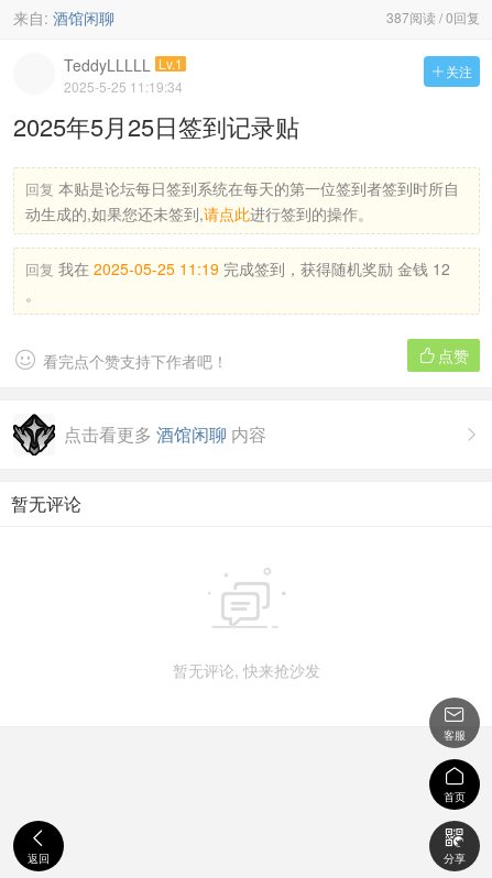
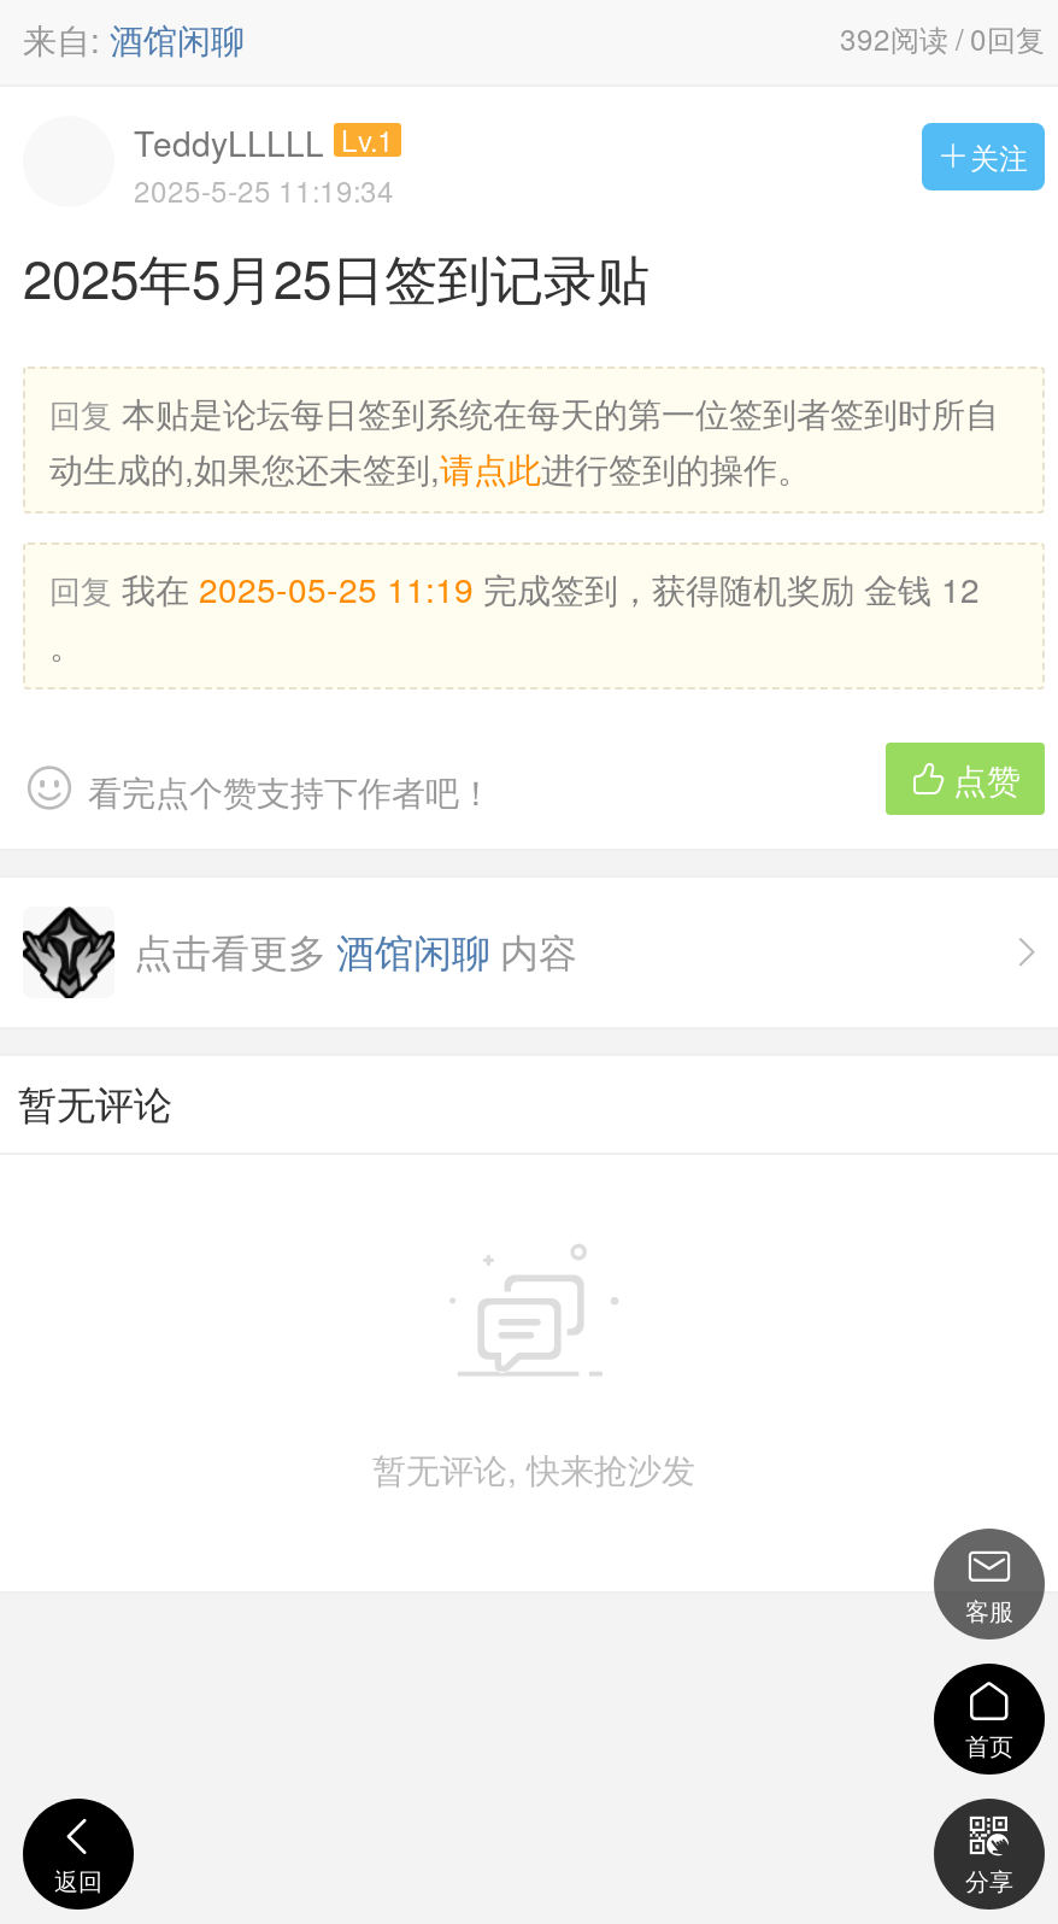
[386,8,480,26] 387阅读 / 0回复 -> [840,17,1045,58] 392阅读 / 0回复

